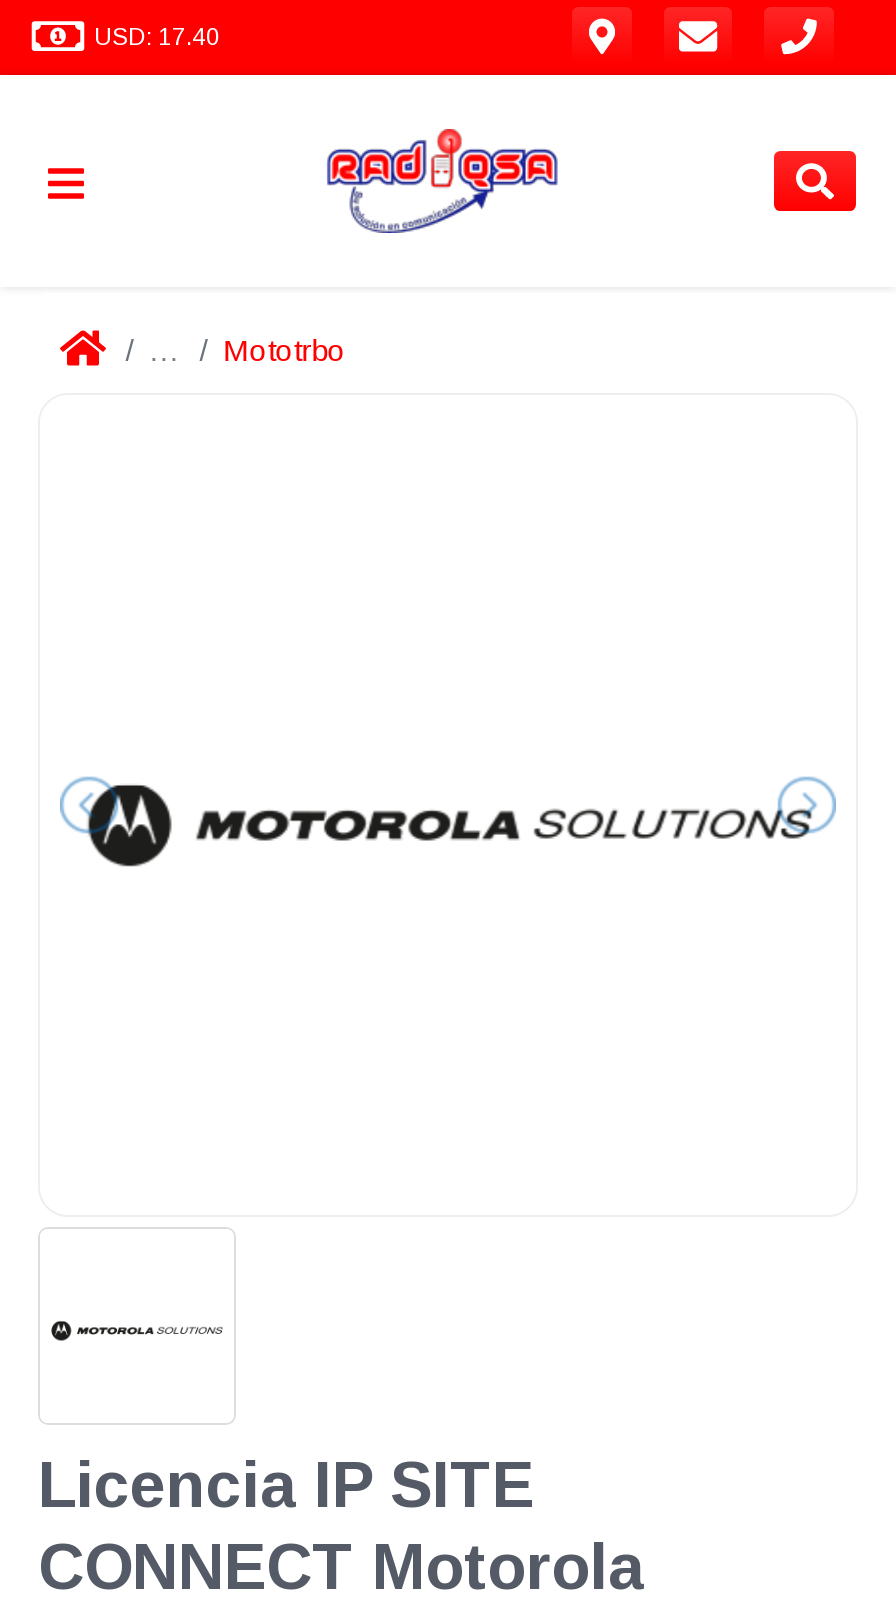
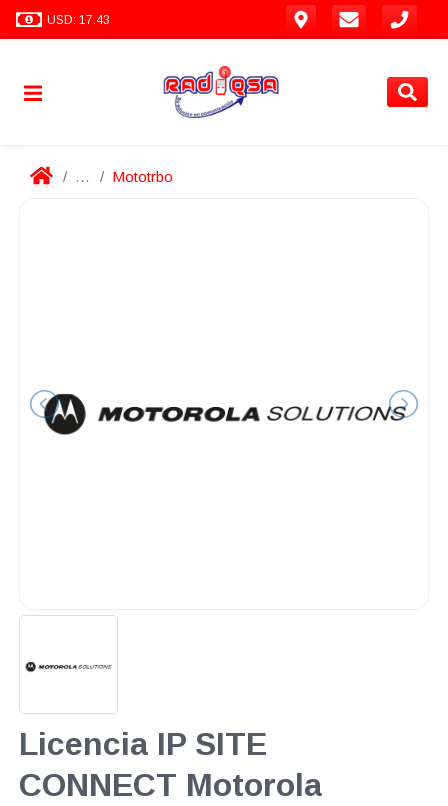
[94,22,220,50] USD: 17.40 -> [47,12,110,26] USD: 17.43

